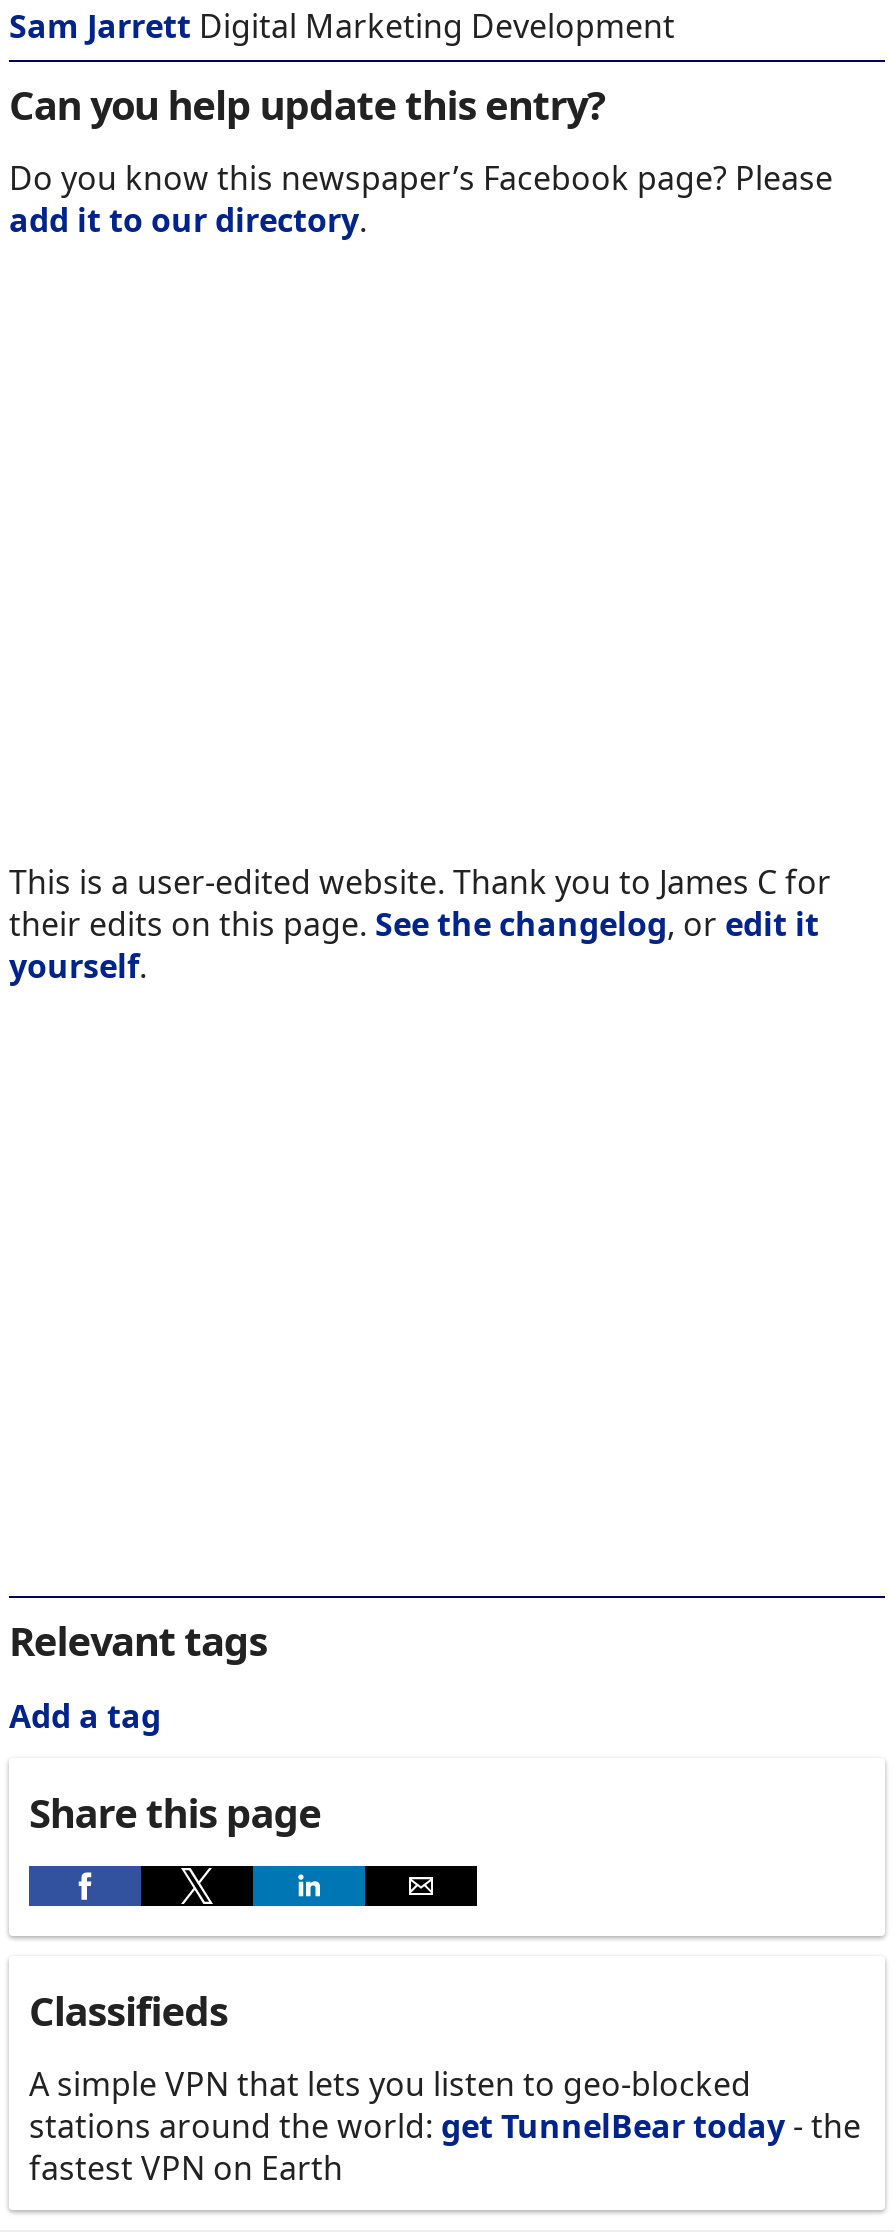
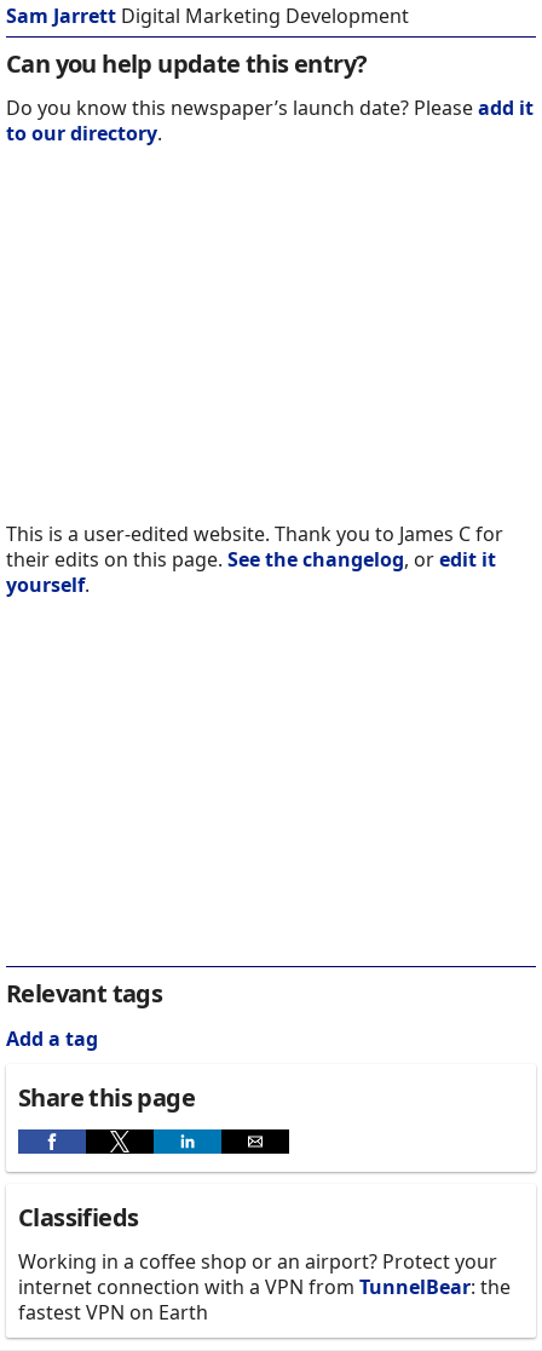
[9,157,833,243] Do you know this newspaper’s Facebook page? Please | add it to our directory. -> [6,95,534,147] Do you know this newspaper’s launch date? Please add it | to our directory.
[29,2063,861,2149] A simple VPN that lets you listen to geo-blocked | stations around the world: get TunnelBear today - the -> [18,1249,511,1301] Working in a coffee shop or an airport? Protect your | internet connection with a VPN from TunnelBear: the

